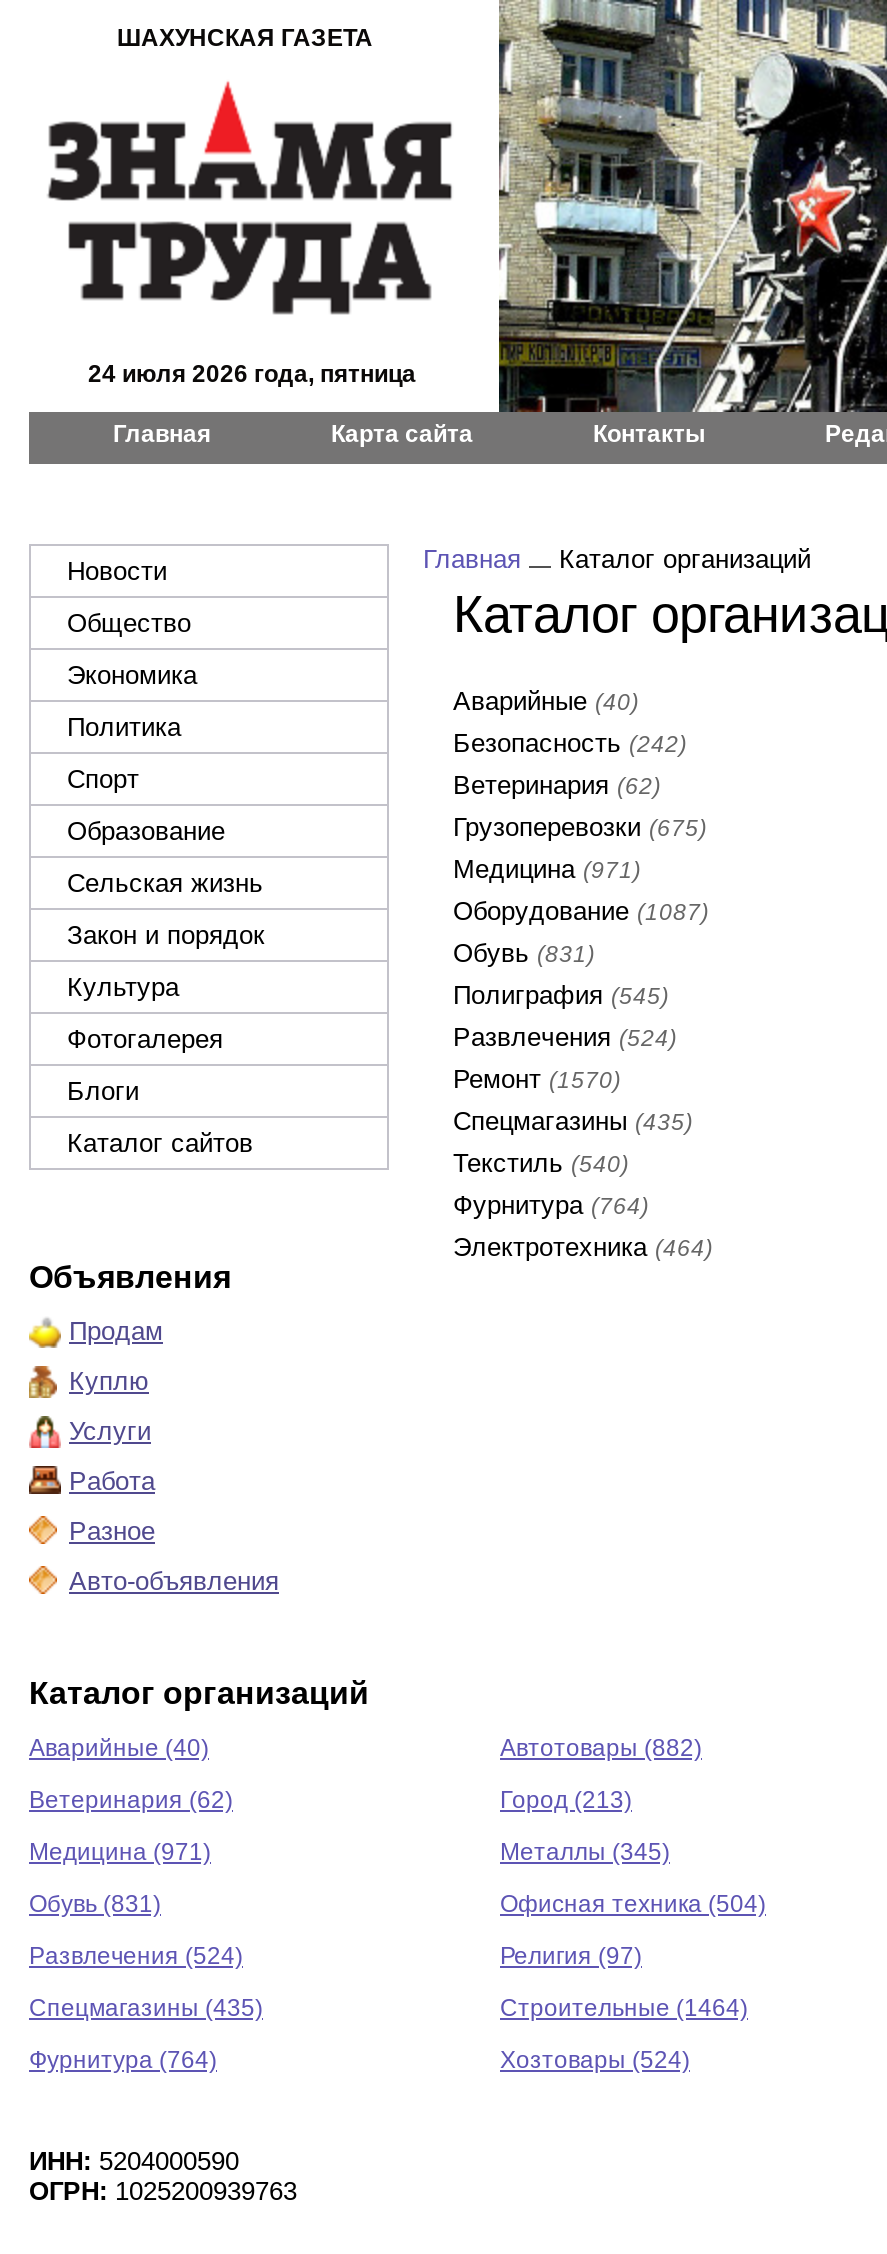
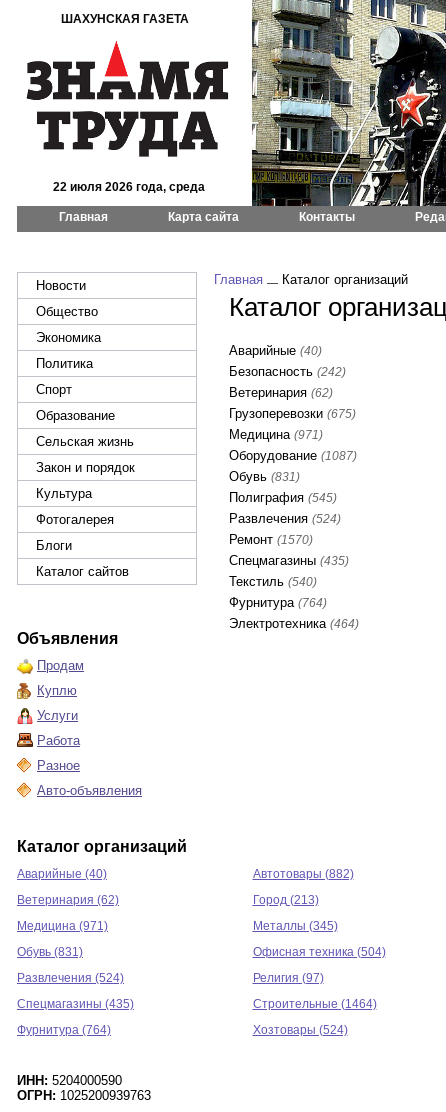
[88,360,416,388] 24 июля 2026 года, пятница -> [52,180,204,194] 22 июля 2026 года, среда

